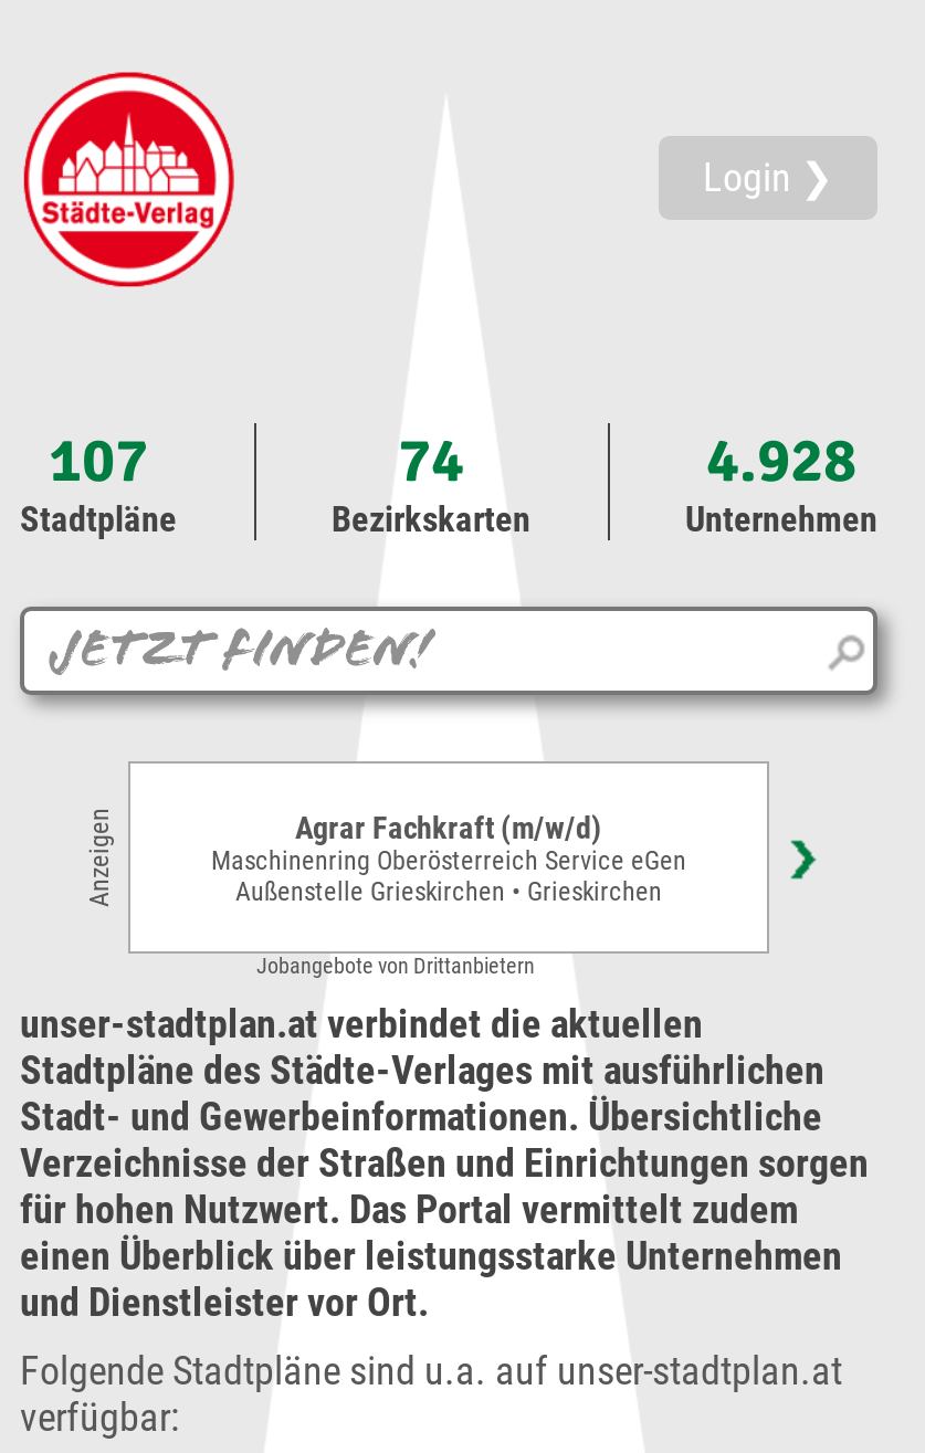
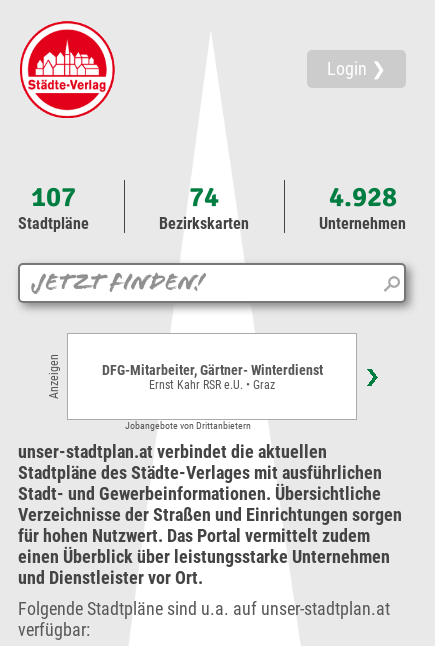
[211,809,686,906] Agrar Fachkraft (m/w/d) | Maschinenring Oberösterreich Service eGen | Außenstelle Grieskirchen • Grieskirchen -> [101,361,322,391] DFG-Mitarbeiter, Gärtner- Winterdienst | Ernst Kahr RSR e.U. • Graz

